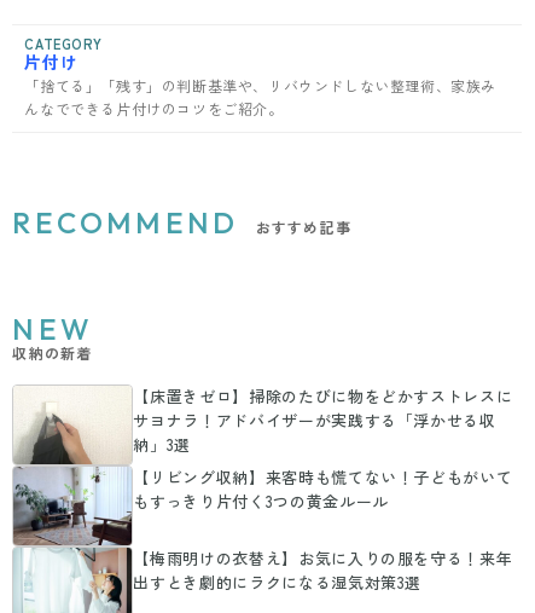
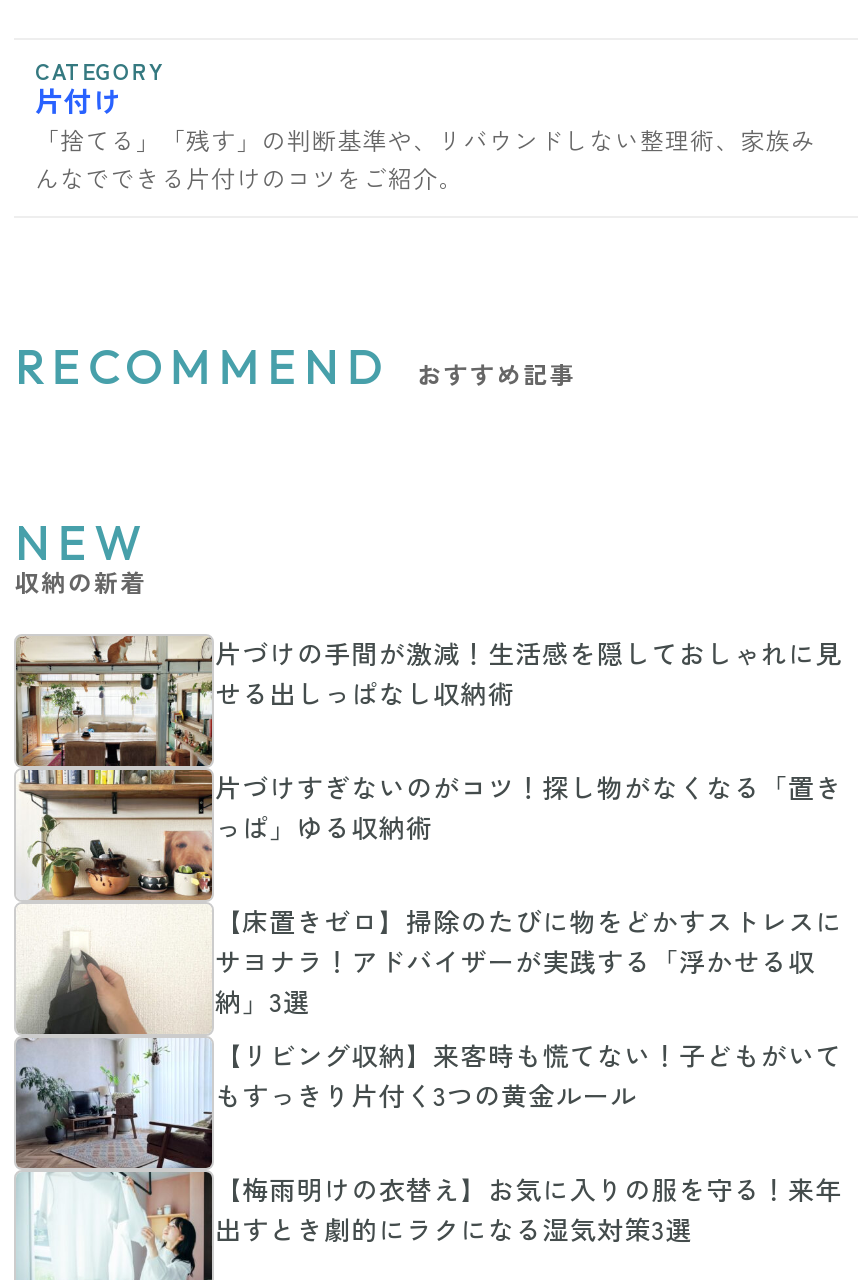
none -> [14,634,843,900] [image] | 片づけの手間が激減！生活感を隠しておしゃれに見 | せる出しっぱなし収納術 | 片づけすぎないのがコツ！探し物がなくなる「置き | っぱ」ゆる収納術

